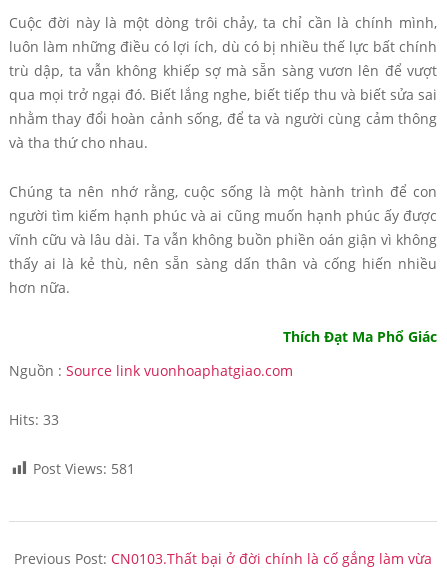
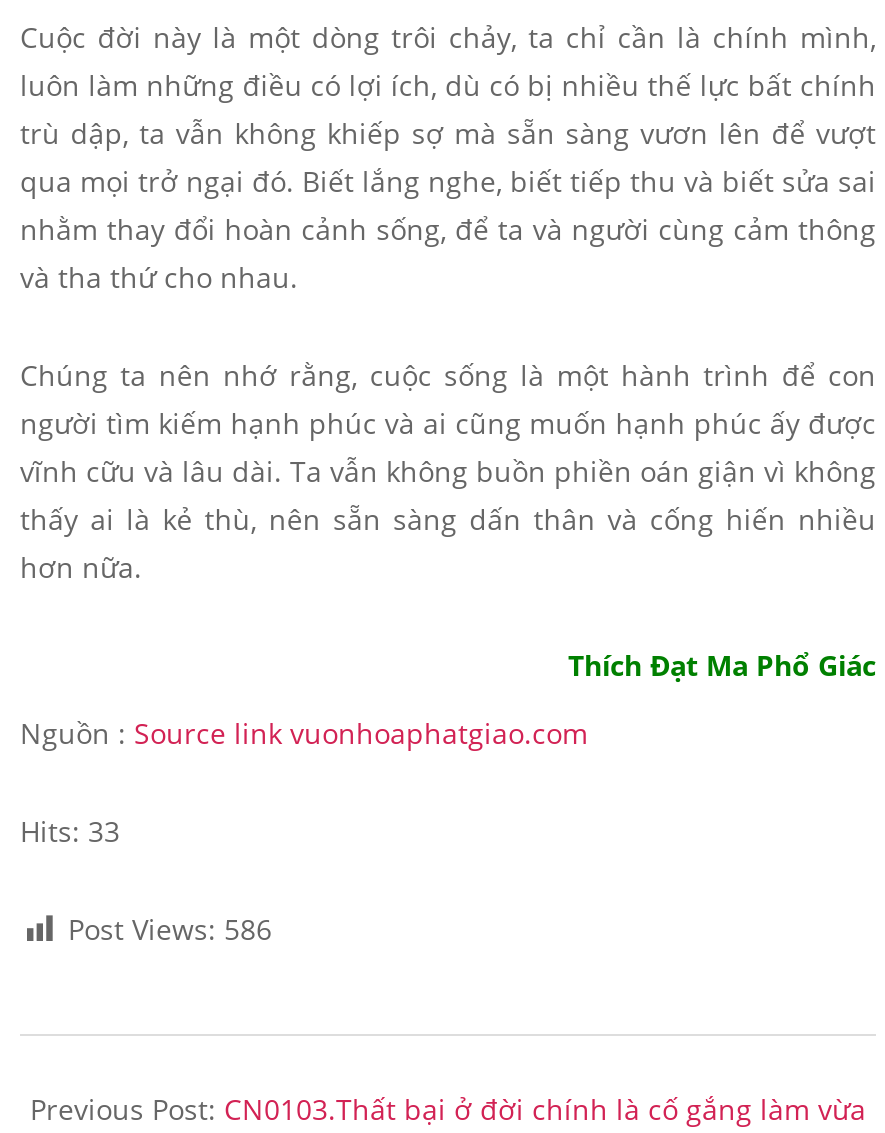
[33,458,135,477] Post Views: 581 -> [68,910,272,948] Post Views: 586

